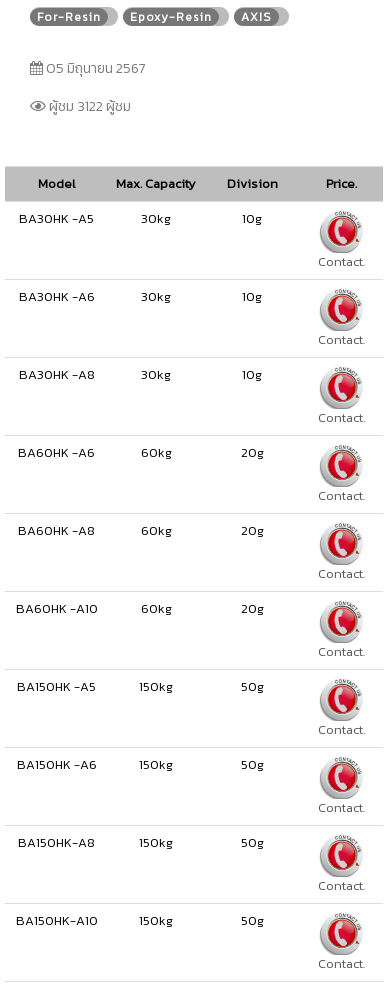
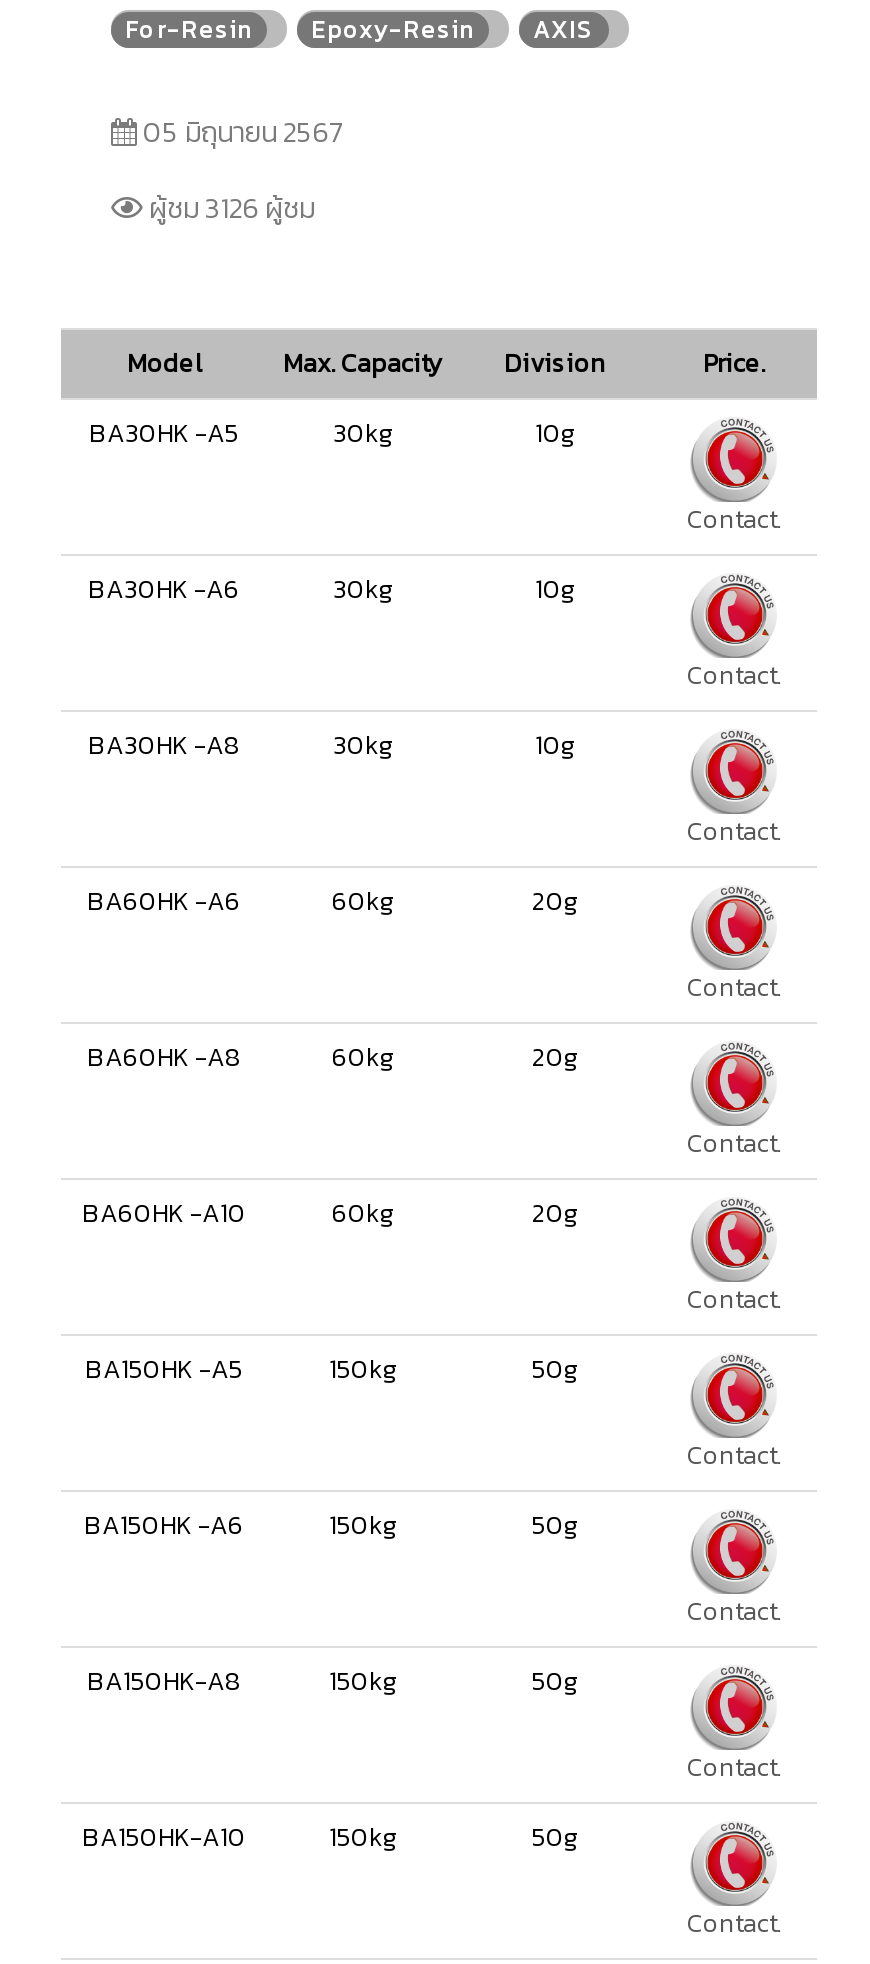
[46,96,131,117] ผู้ชม 3122 ผู้ชม -> [143,188,315,230] ผู้ชม 3126 ผู้ชม

